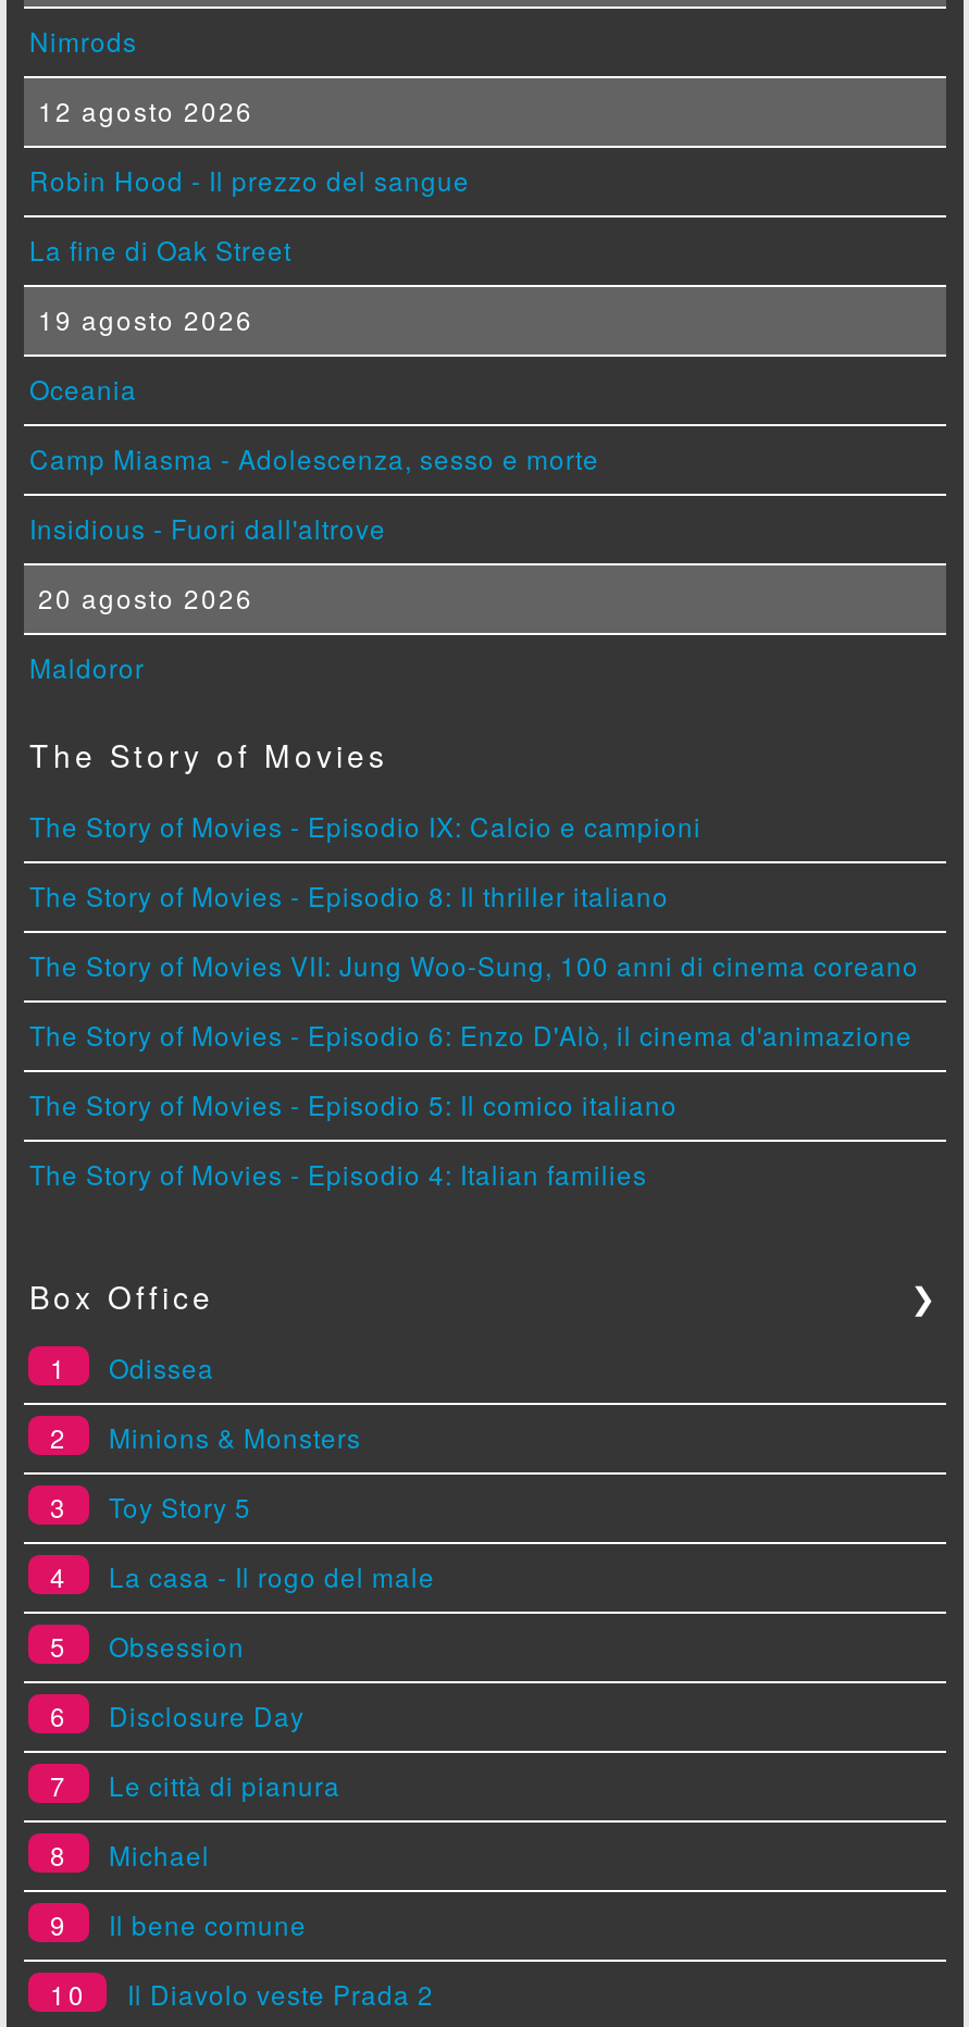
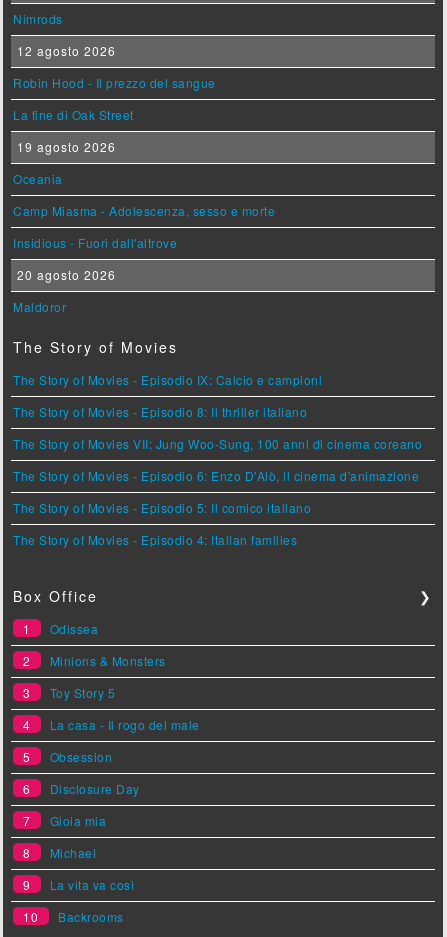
[109,1767,340,1804] Le città di pianura -> [50,812,106,829] Gioia mia
[109,1906,307,1943] Il bene comune -> [50,876,134,893] La vita va così
[127,1976,434,2013] Il Diavolo veste Prada 2 -> [58,908,124,925] Backrooms

